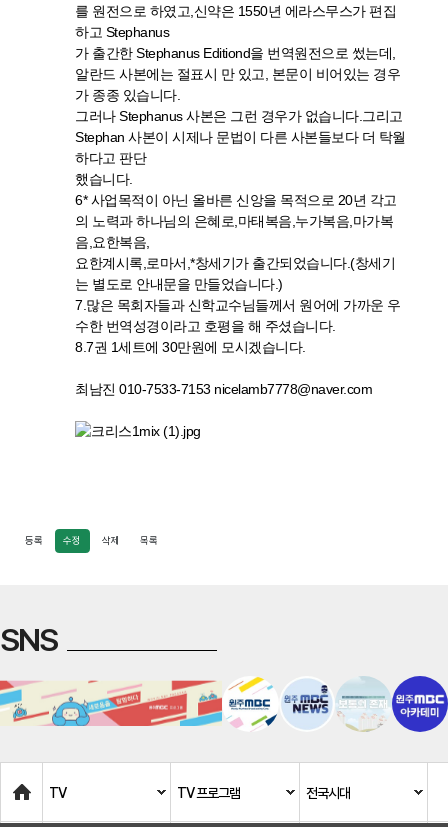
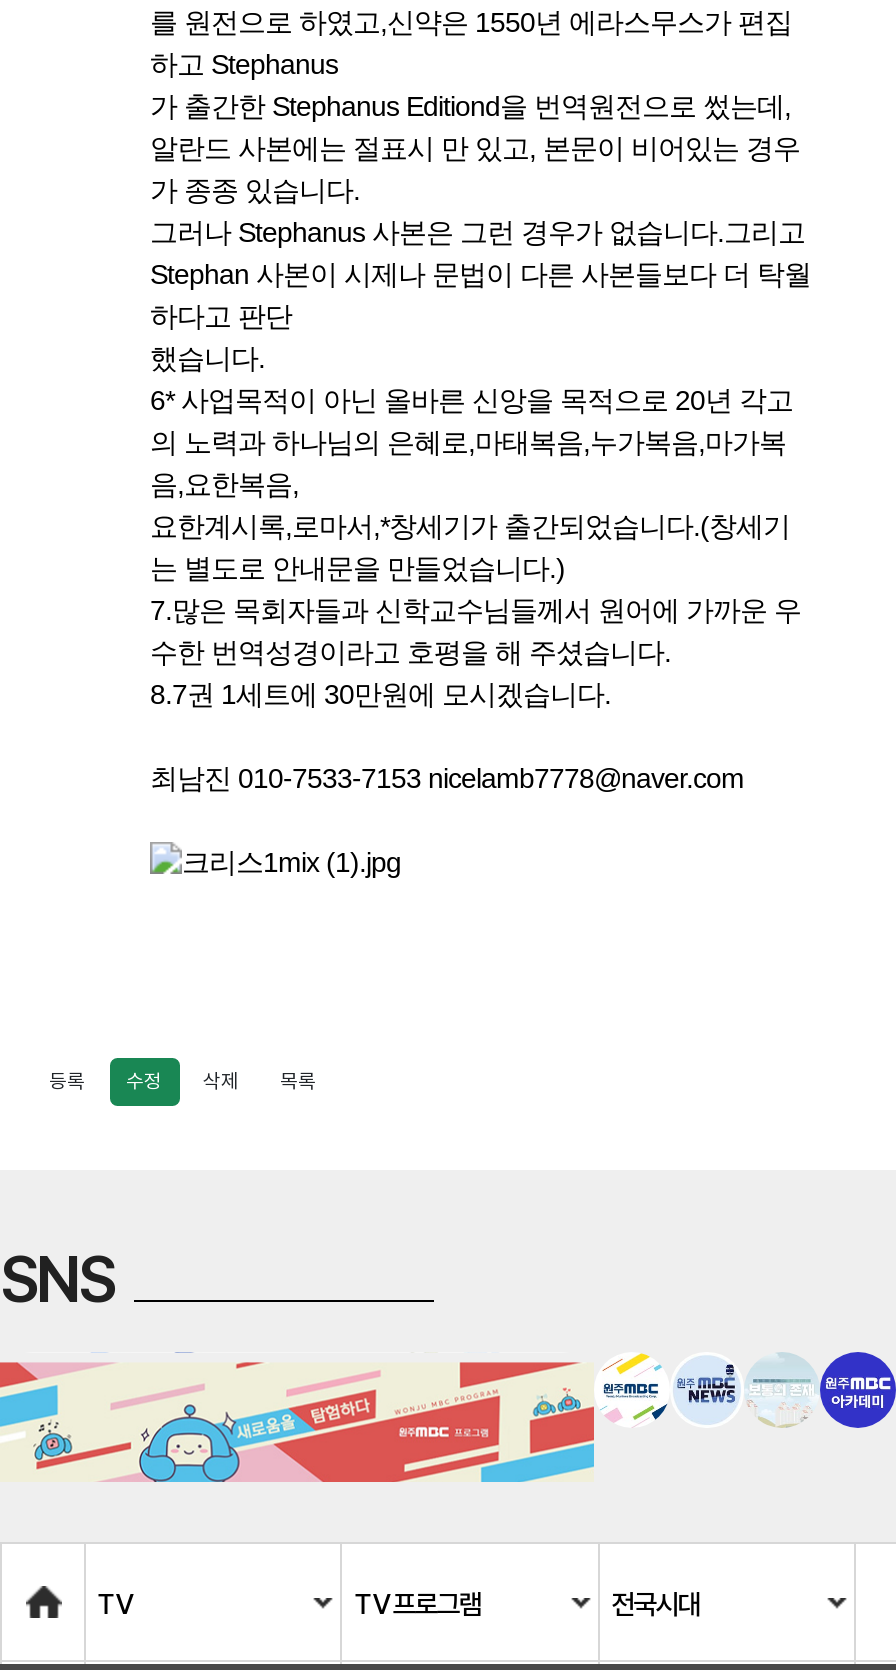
[3,675,445,733] [image] -> [6,1350,890,1484] [image]

